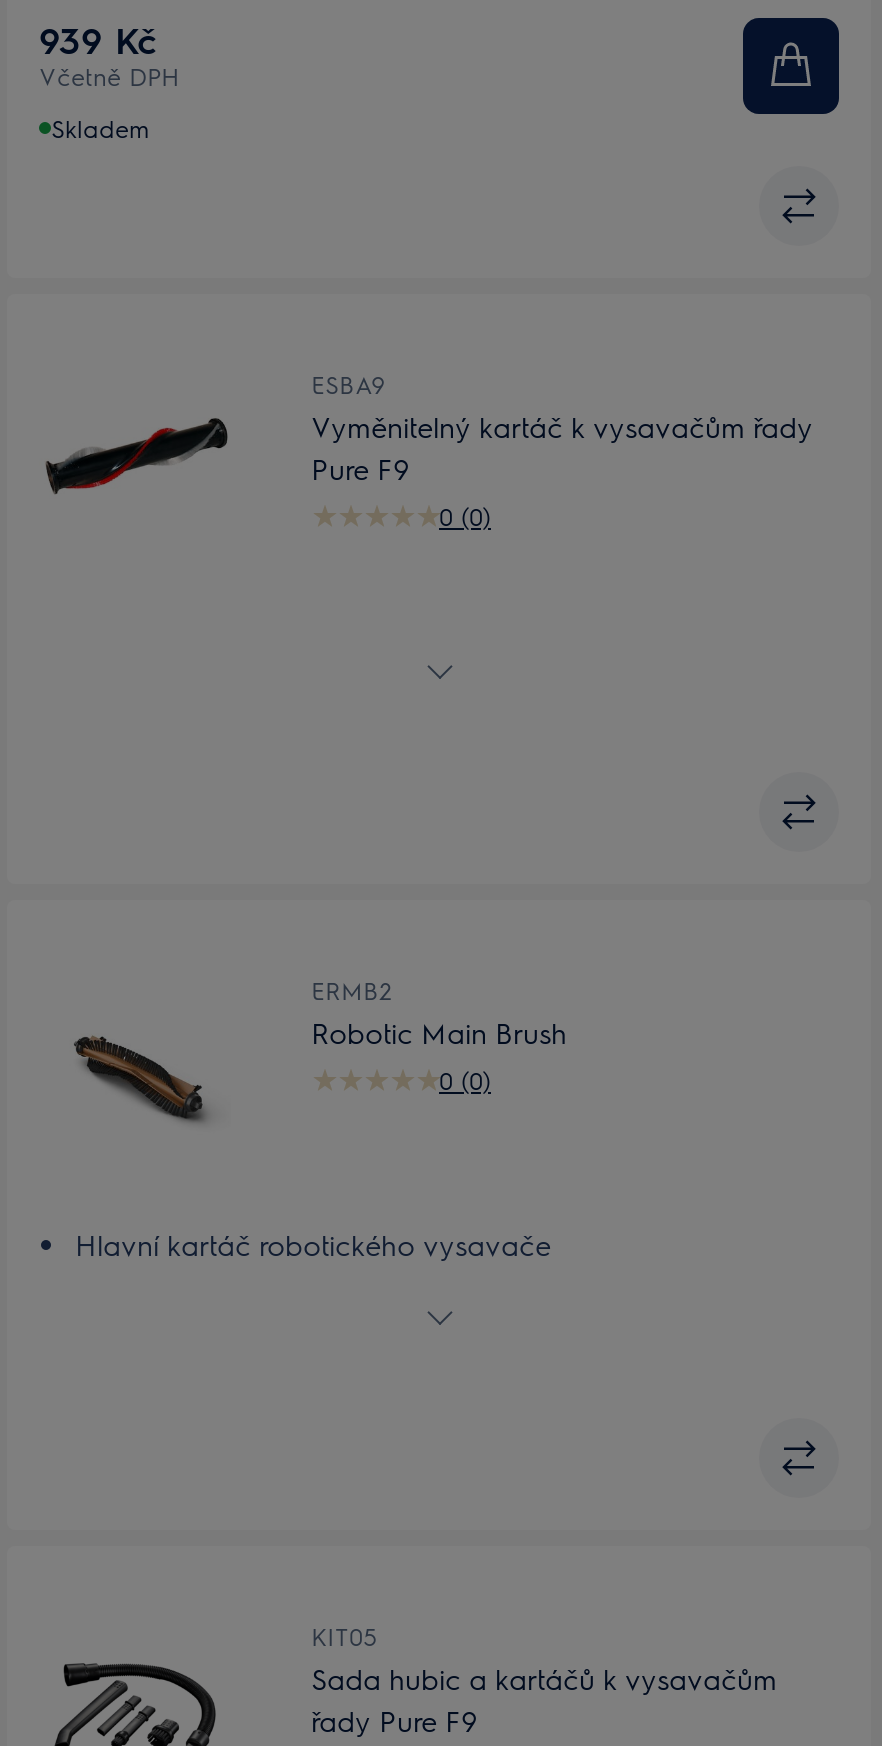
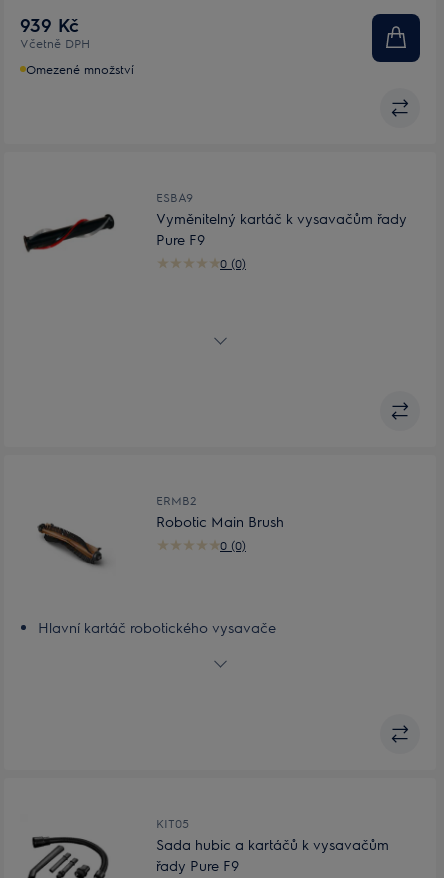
[51,112,149,144] Skladem -> [26,61,134,77] Omezené množství

